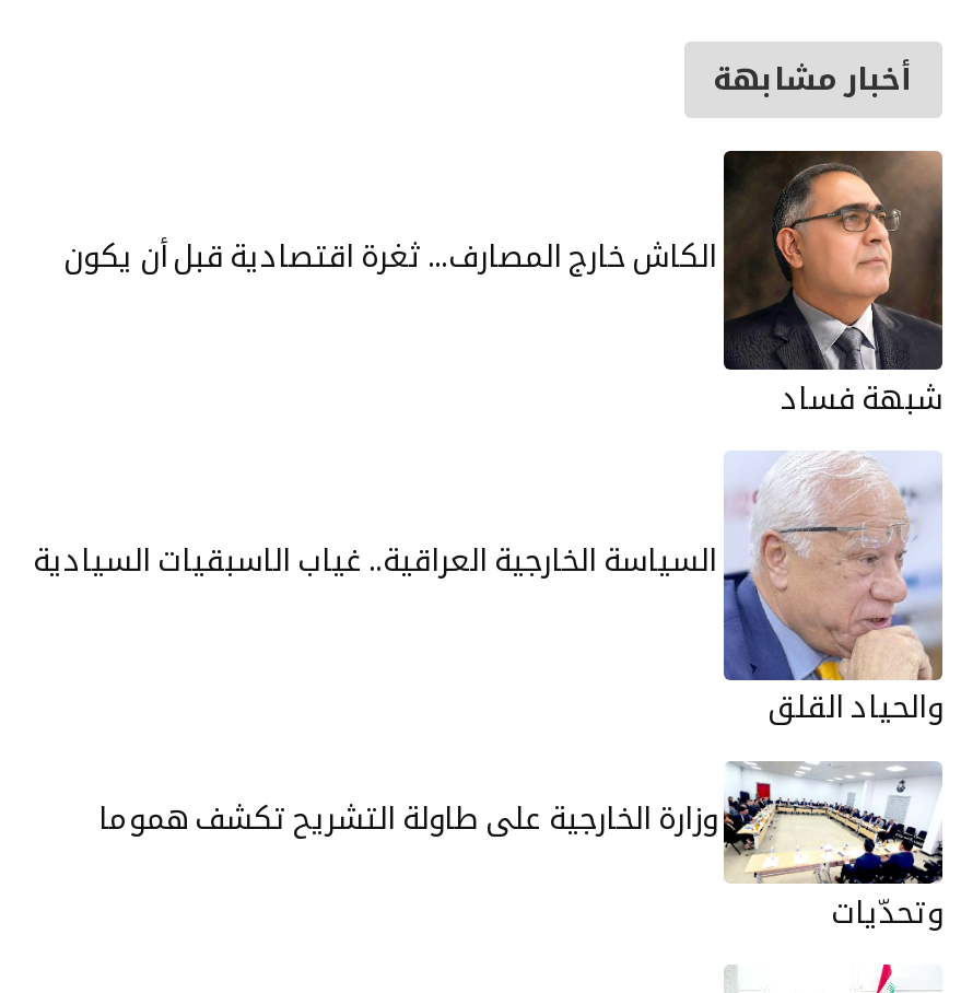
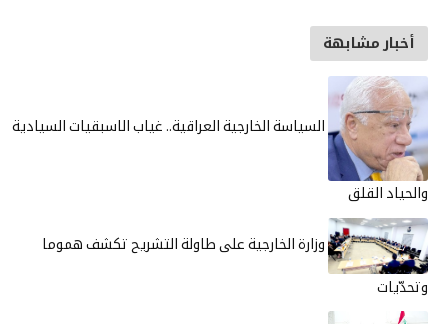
[63,149,945,381] [image] | الكاش خارج المصارف... ثغرة اقتصادية قبل أن يكون -> none
[781,385,942,418] شبهة فساد -> none

